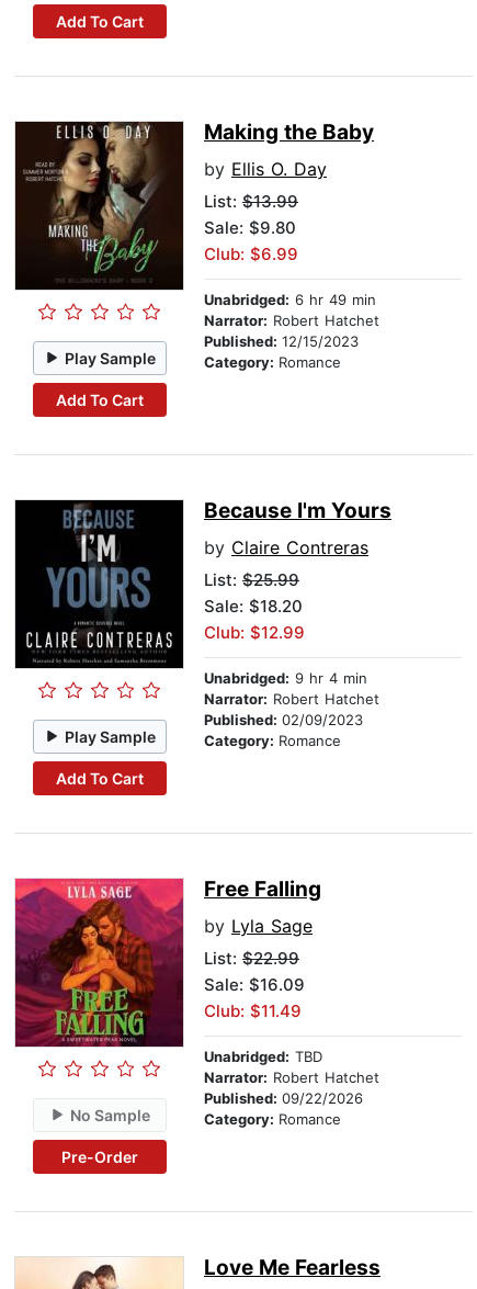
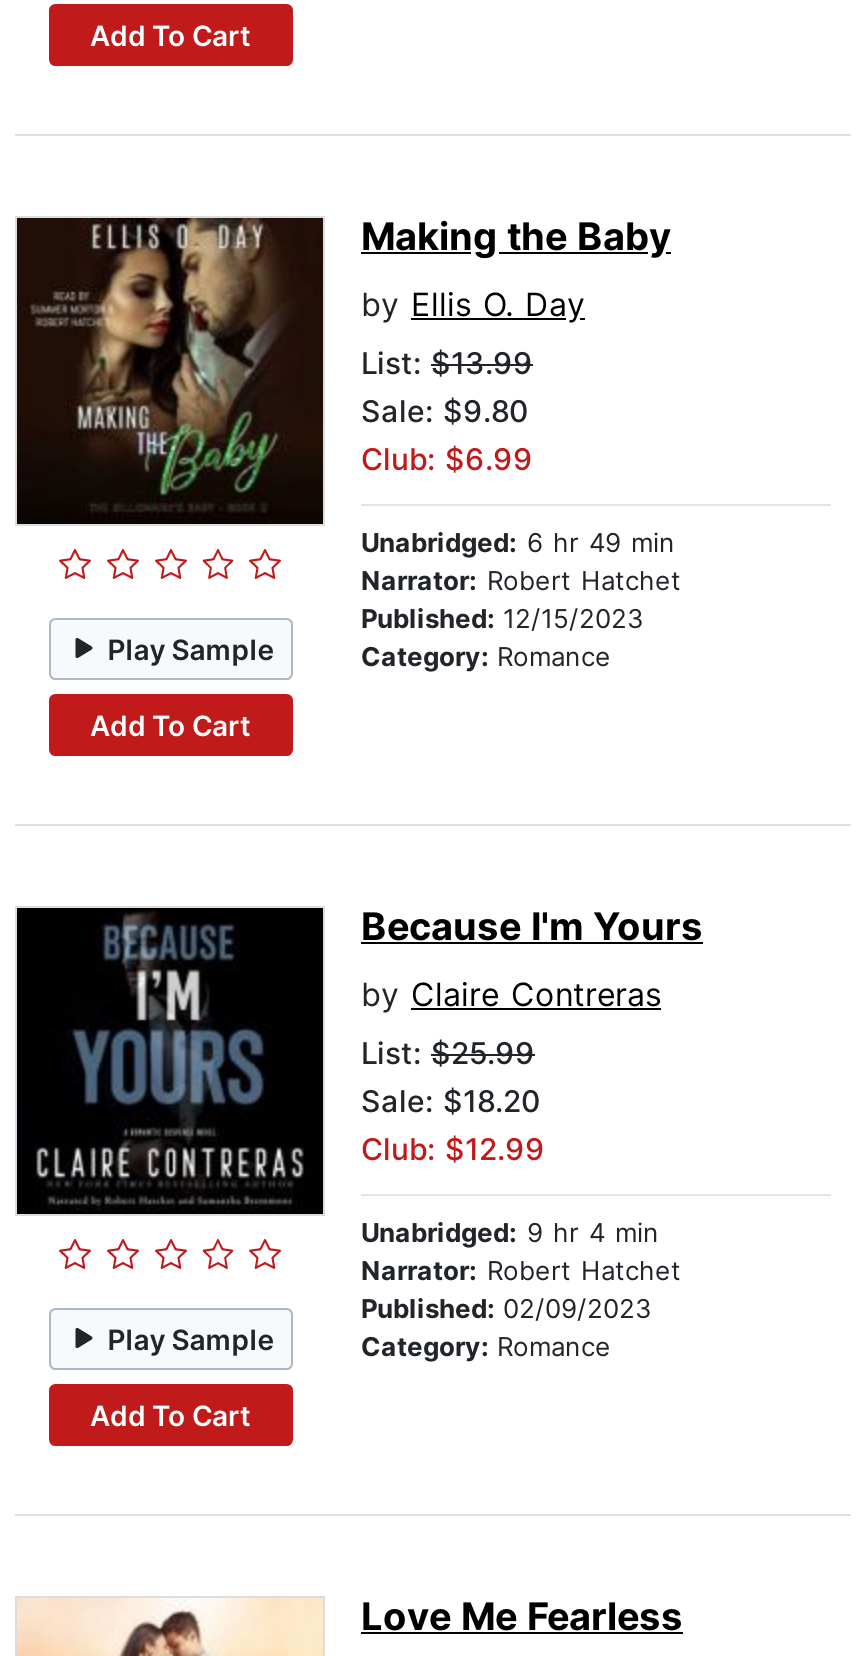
[14,877,379,1128] [image] | Free Falling | by Lyla Sage | List: $22.99 | Sale: $16.09 | Club: $11.49 | Unabridged: TBD | Narrator: Robert Hatchet | Published: 09/22/2026 | Category: Romance -> none
[61,1105,150,1166] No Sample | Pre-Order -> none

